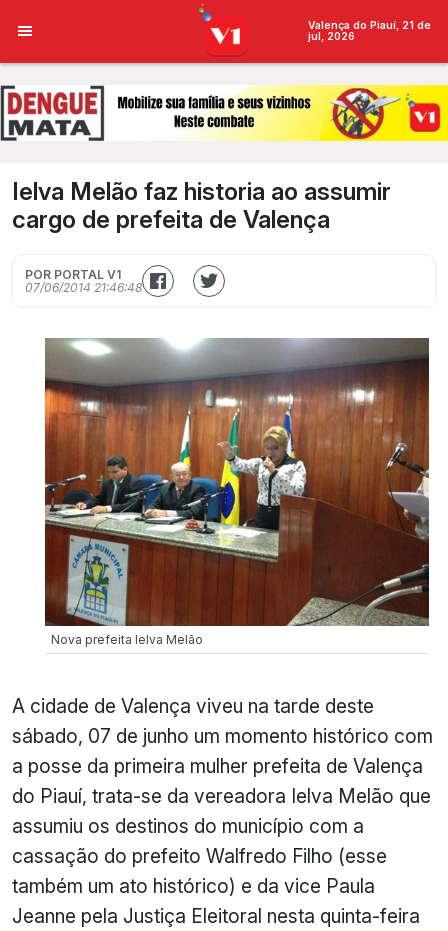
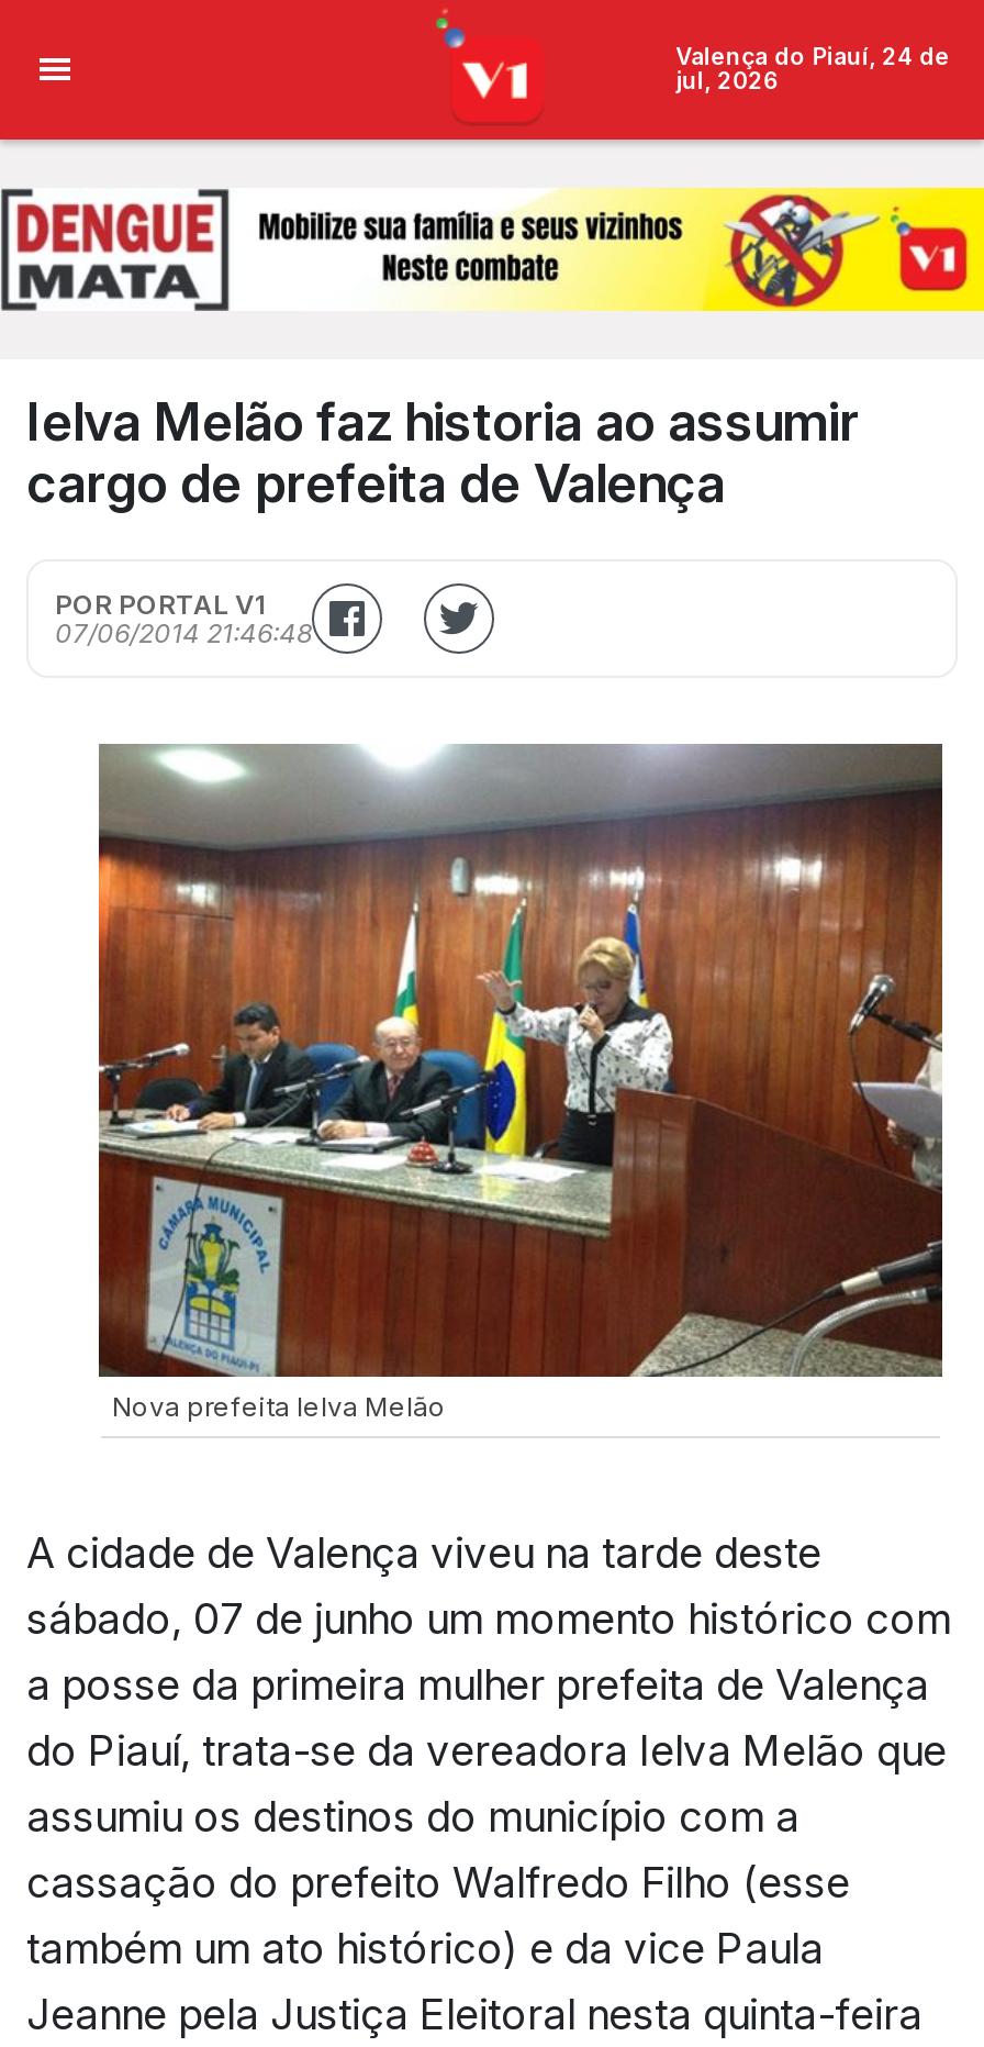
[308,18,431,31] Valença do Piauí, 21 de -> [676,42,950,70] Valença do Piauí, 24 de

